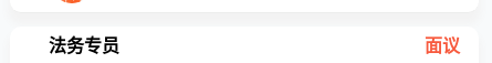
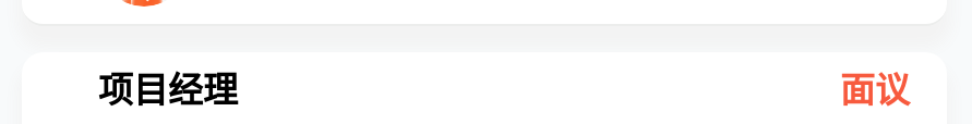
[49,36,119,55] 法务专员 -> [98,72,238,109] 项目经理

